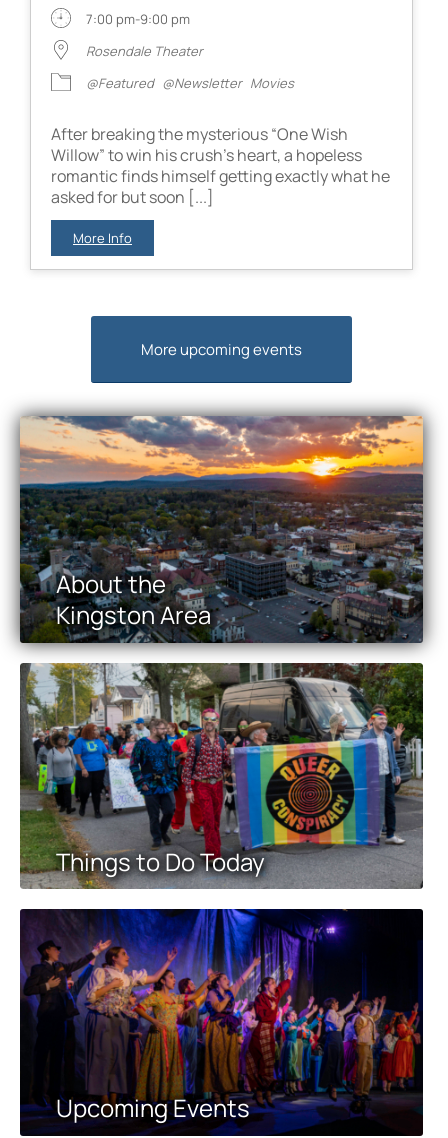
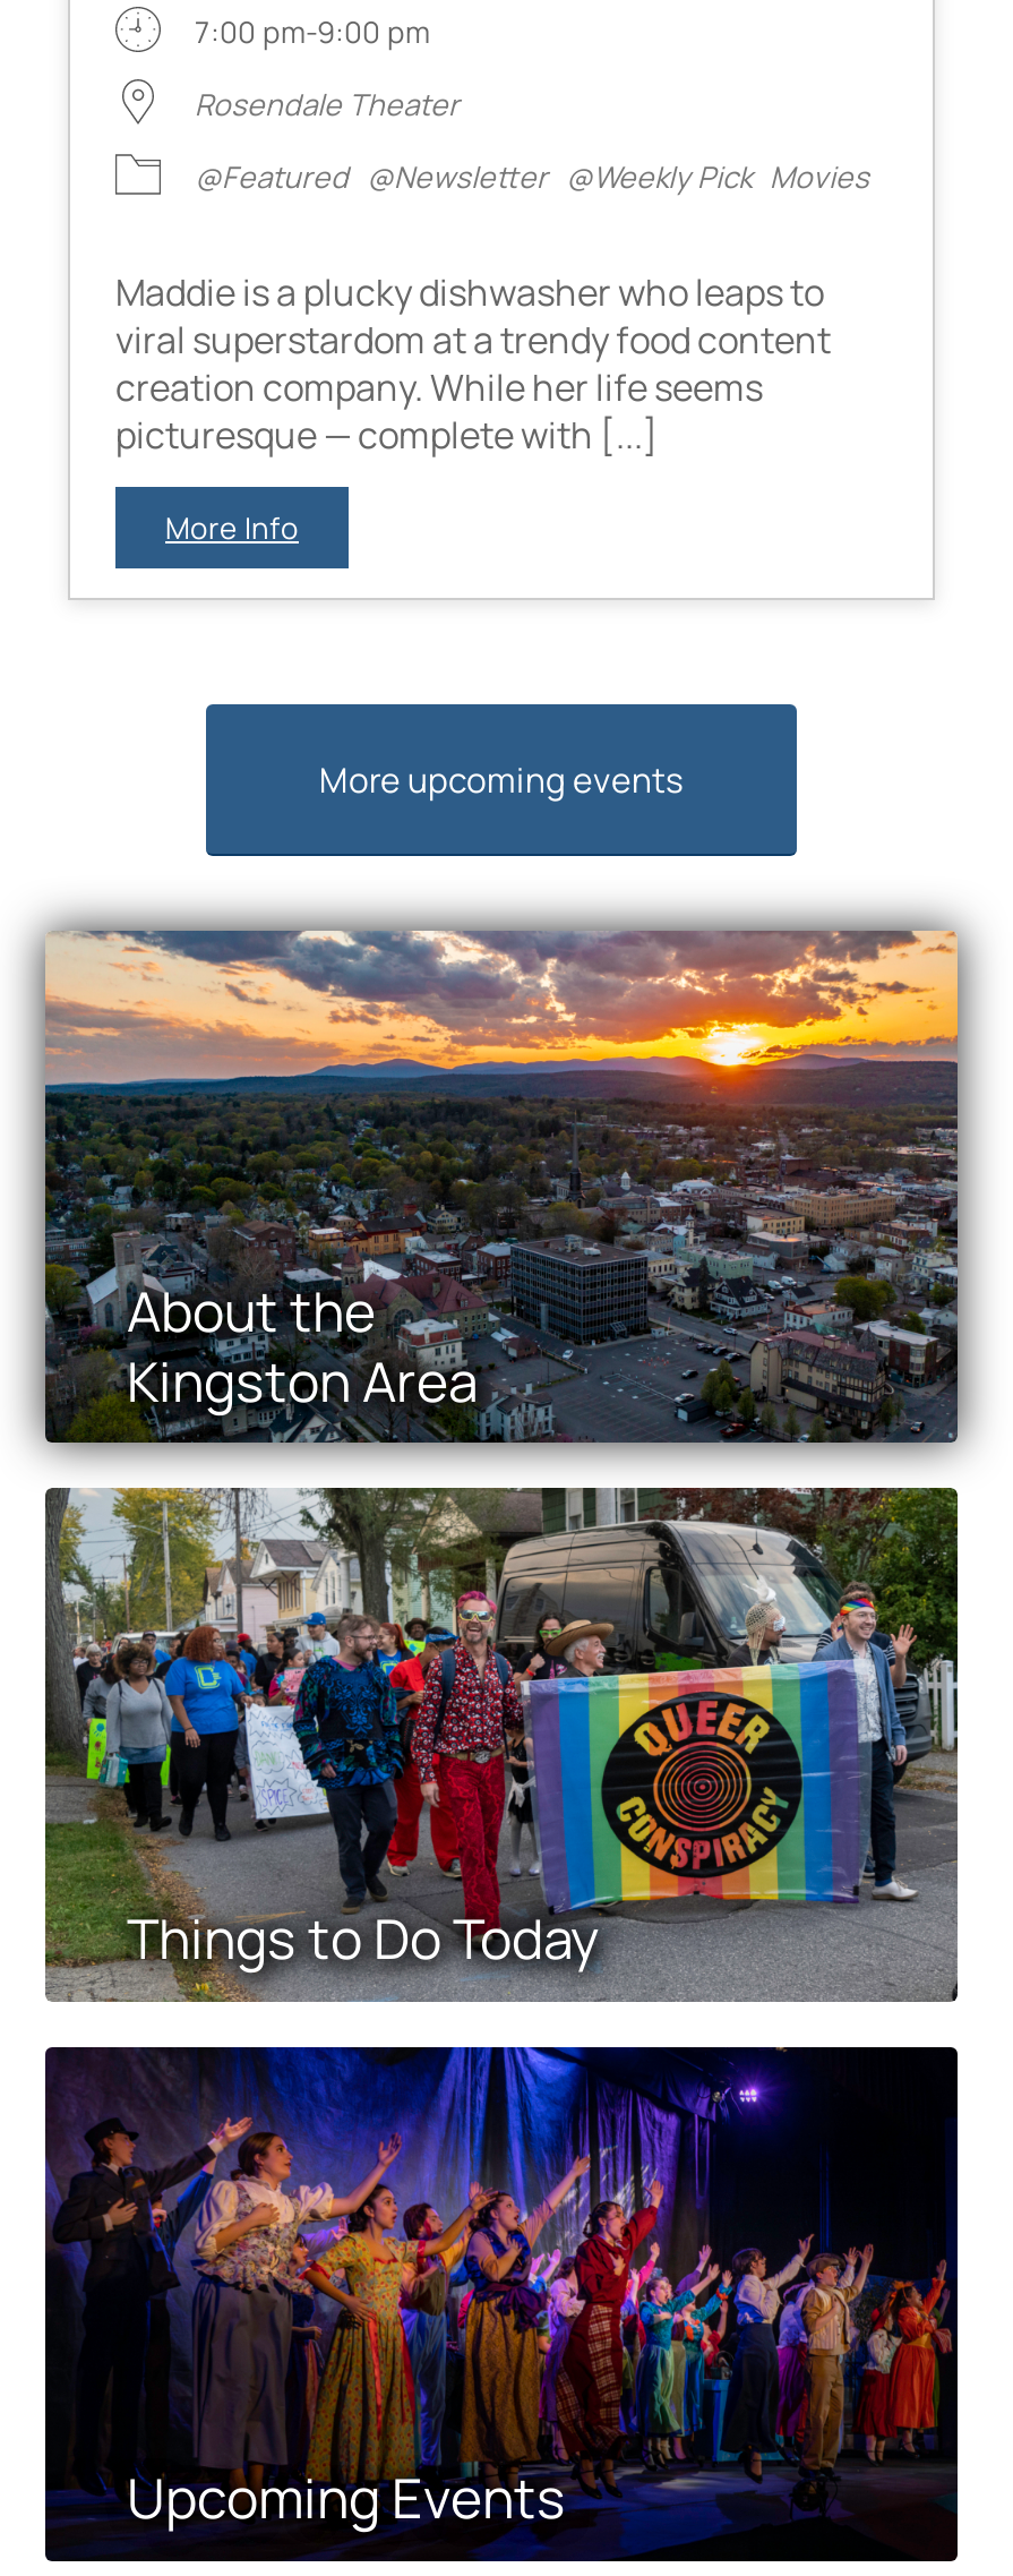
[86,74,294,92] @Featured @Newsletter Movies -> [195,156,869,196] @Featured @Newsletter @Weekly Pick Movies
[51,123,390,208] After breaking the mysterious “One Wish | Willow” to win his crush’s heart, a hopeless | romantic finds himself getting exactly what he | asked for but soon [...] -> [115,267,831,459] Maddie is a plucky dishwasher who leaps to | viral superstardom at a trendy food content | creation company. While her life seems | picturesque — complete with [...]

